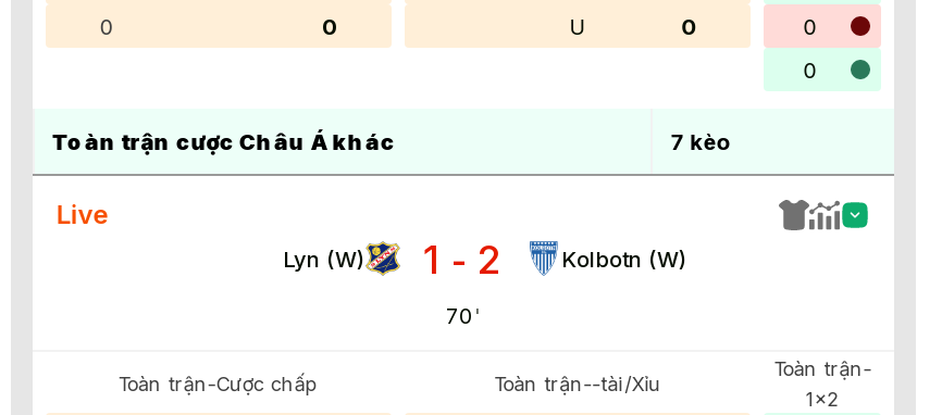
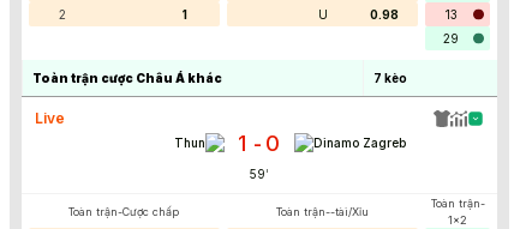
[100,12,115,38] 0 -> [59,7,66,21] 2
[322,12,337,38] 0 -> [183,7,188,21] 1
[681,12,697,38] 0 -> [370,7,398,21] 0.98
[803,12,818,38] 0 -> [445,7,457,21] 13
[803,55,818,81] 0 -> [443,31,459,45] 29
[283,236,687,281] Lyn (W) | 1 - 2 | Kolbotn (W) -> [174,130,406,155] Thun | 1 - 0 | Dinamo Zagreb
[446,301,481,327] 70 ' -> [250,166,269,180] 59 '

